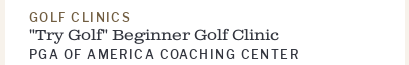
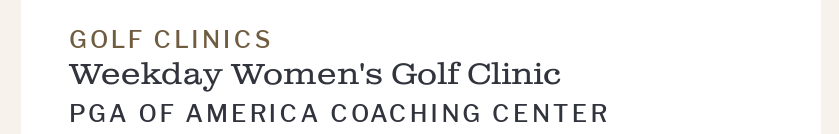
[29,26,279,45] "Try Golf" Beginner Golf Clinic -> [69,57,561,95] Weekday Women's Golf Clinic

